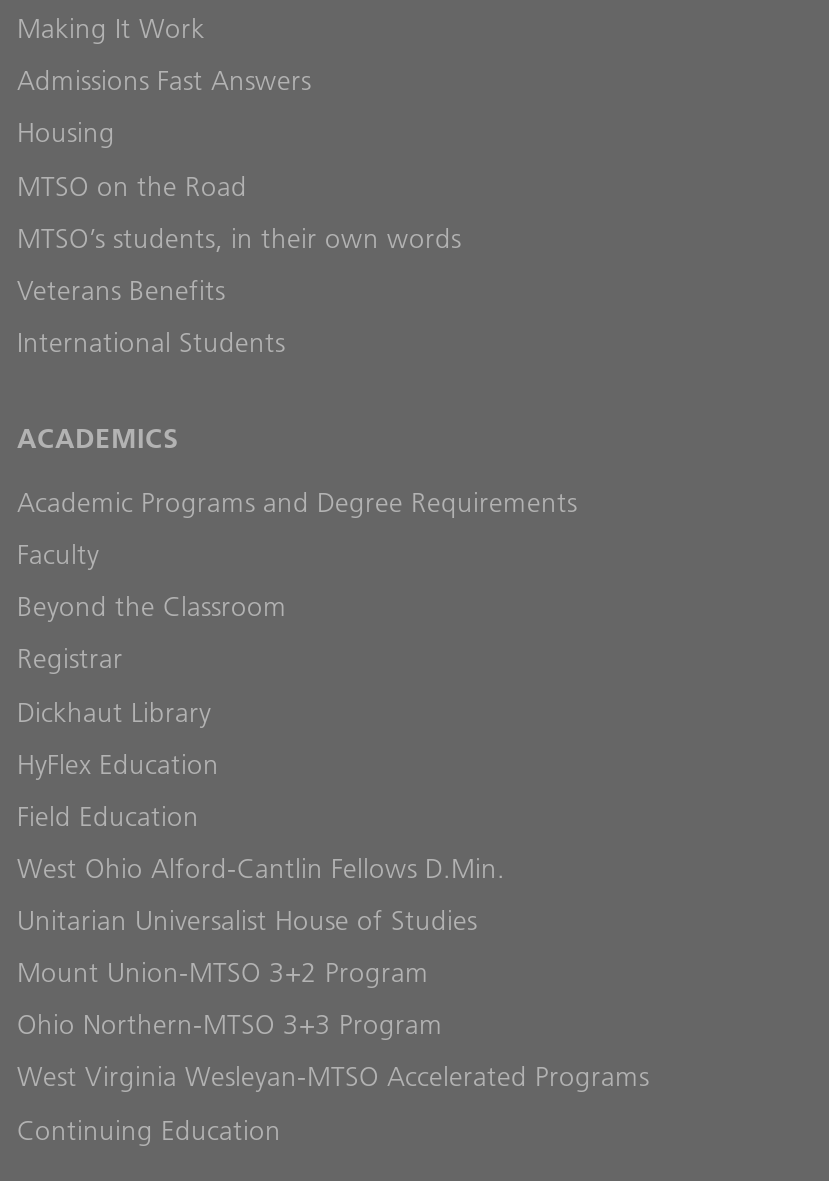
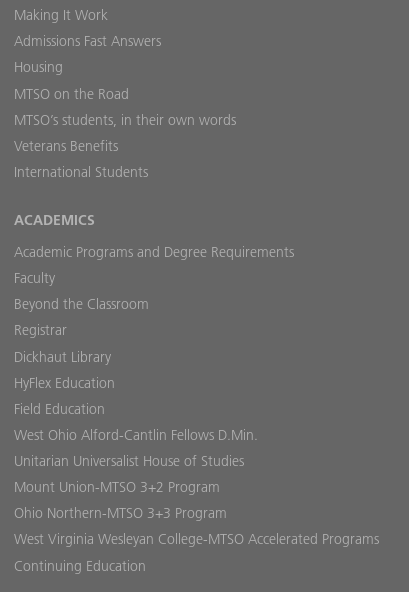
[17,1059,649,1095] West Virginia Wesleyan-MTSO Accelerated Programs -> [14,530,379,548] West Virginia Wesleyan College-MTSO Accelerated Programs

